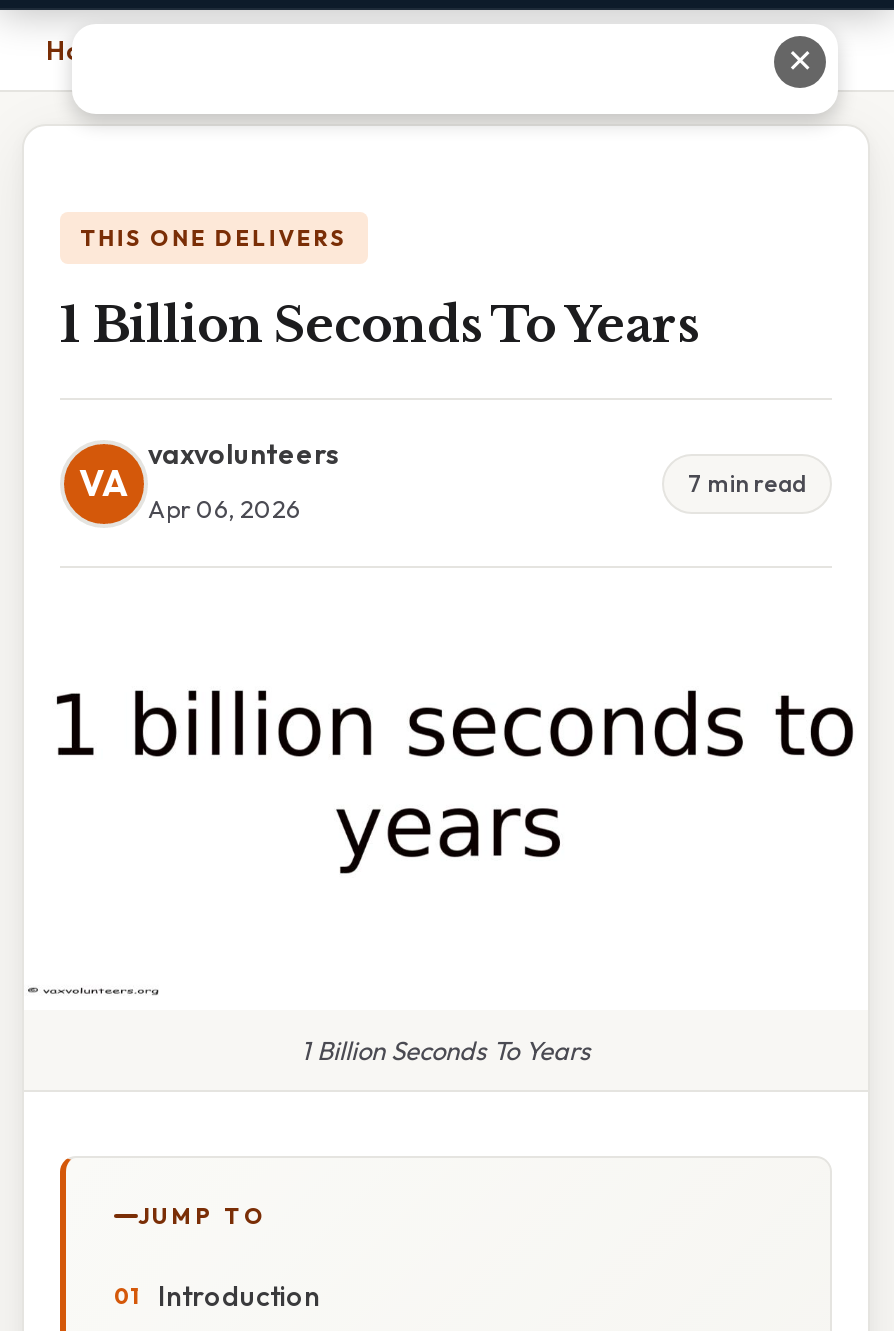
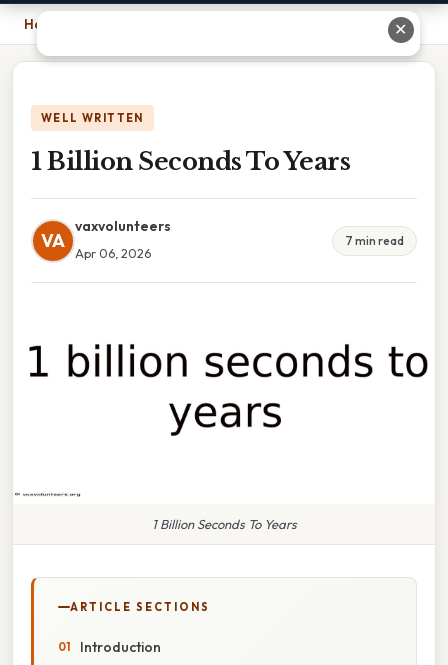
[80,224,348,252] THIS ONE DELIVERS -> [41,111,144,125] WELL WRITTEN
[138,1202,268,1230] JUMP TO -> [70,600,210,614] ARTICLE SECTIONS

